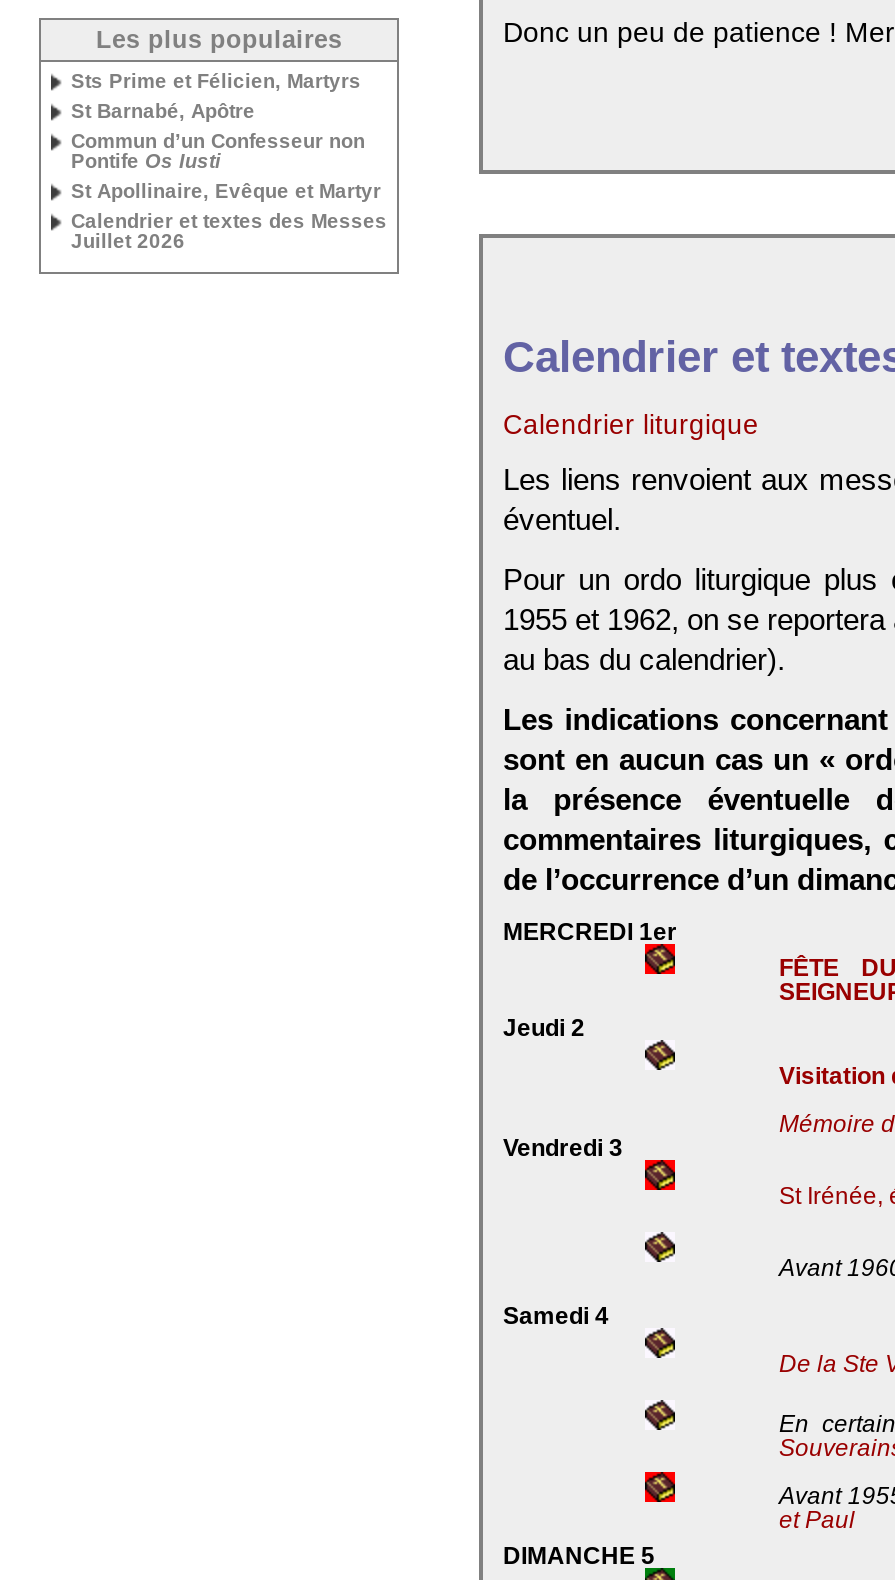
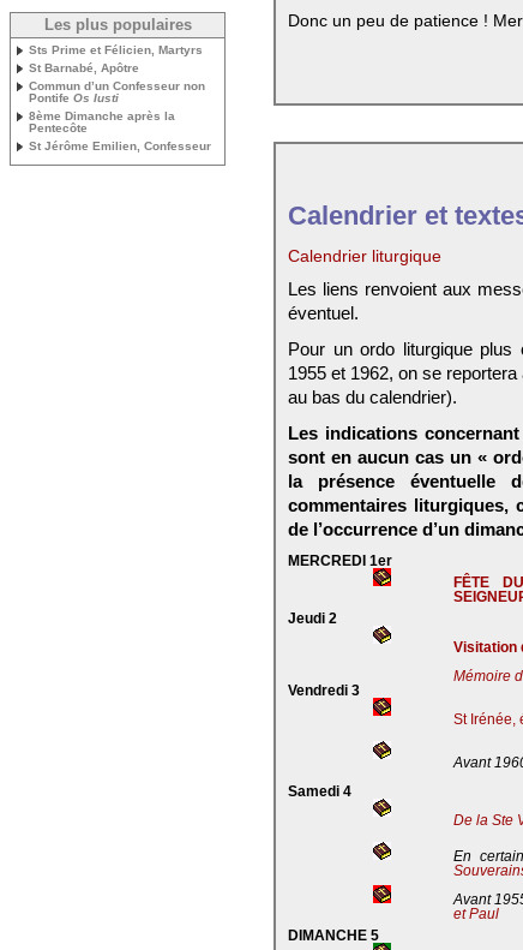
[71,180,387,252] St Apollinaire, Evêque et Martyr | Calendrier et textes des Messes | Juillet 2026 -> [29,109,211,153] 8ème Dimanche après la | Pentecôte | St Jérôme Emilien, Confesseur

